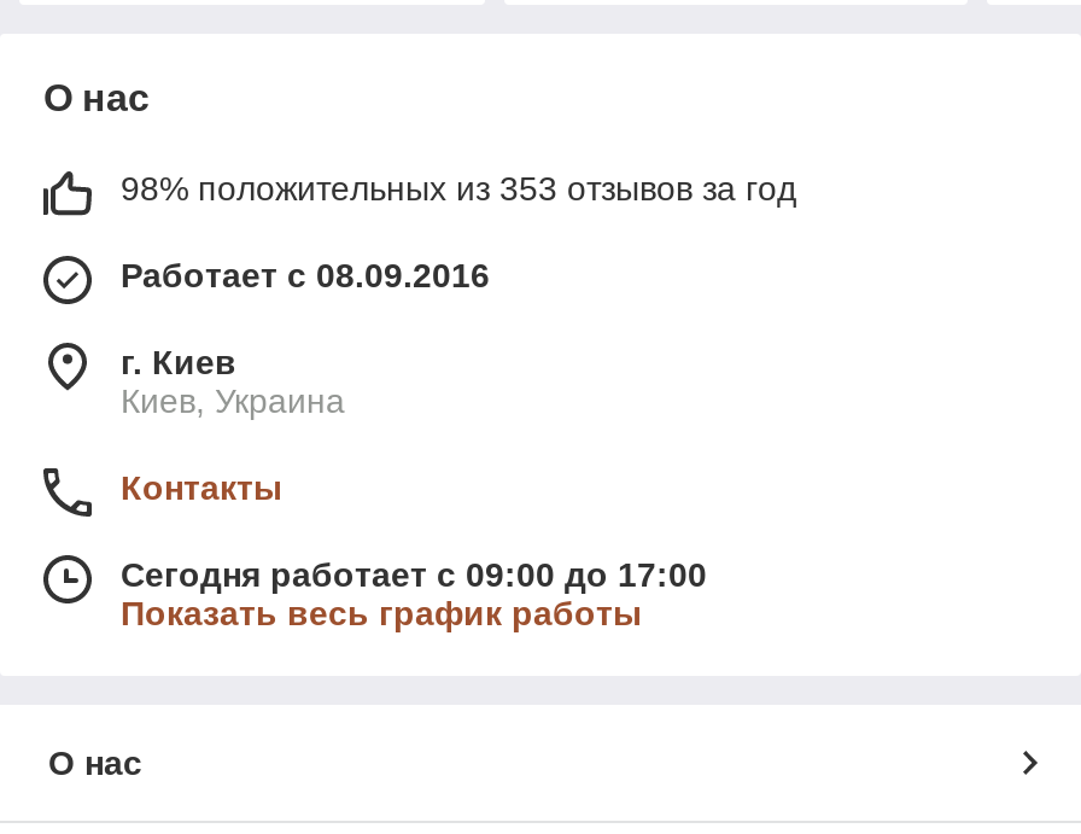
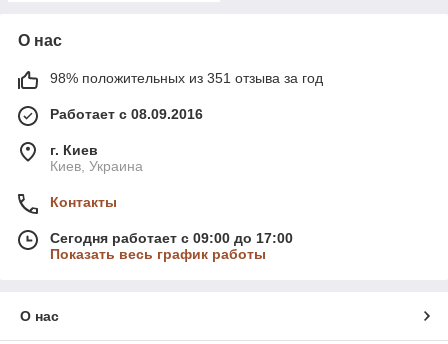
[121,168,796,207] 98% положительных из 353 отзывов за год -> [50,70,323,86] 98% положительных из 351 отзыва за год

